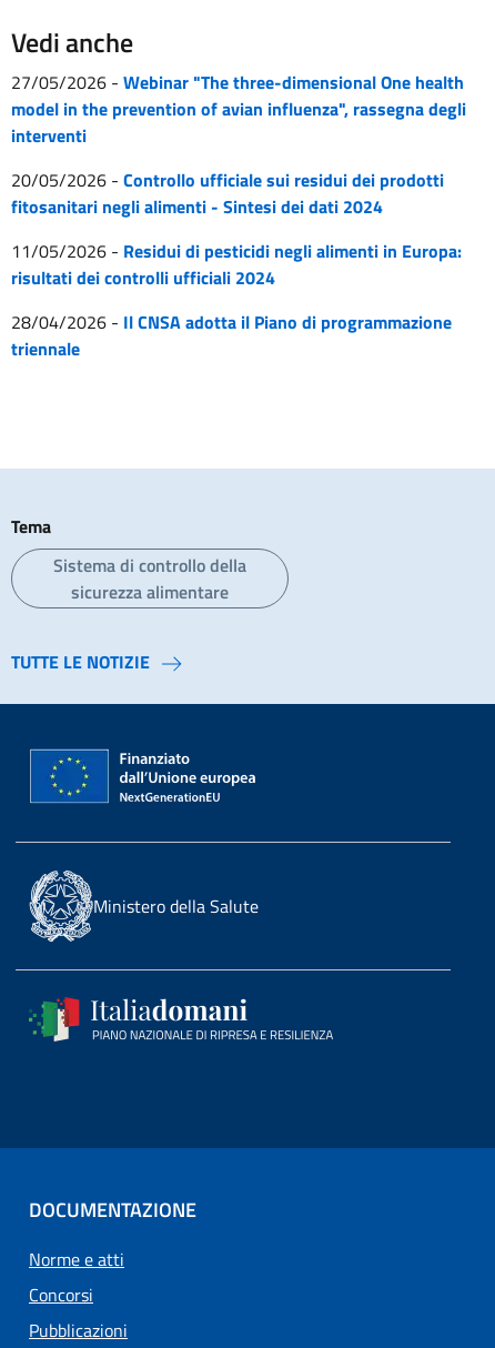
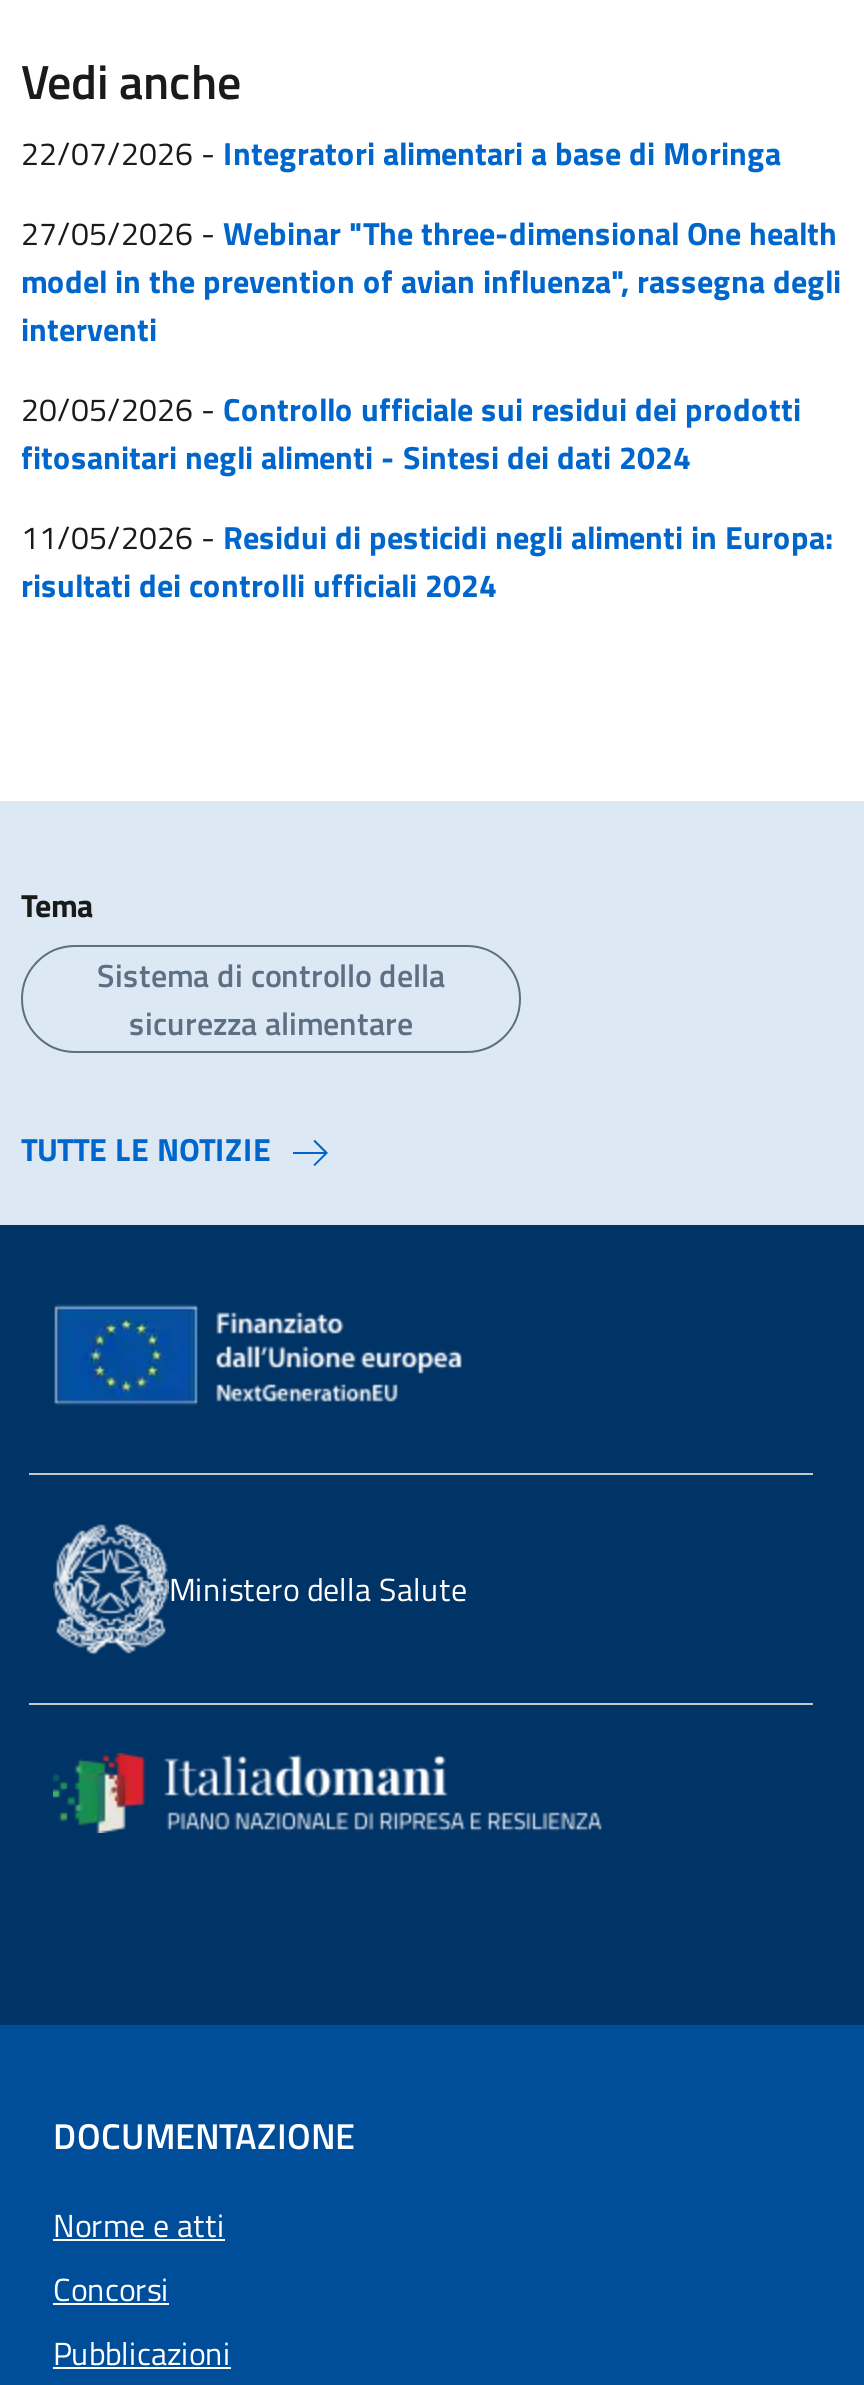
none -> [21,128,781,176] 22/07/2026 - Integratori alimentari a base di Moringa
moved [11,68,466,290] -> [21,208,841,608]: 27/05/2026 - Webinar "The three-dimensional One health | model in the prevention of avian influenza", rassegna degli | interventi | 20/05/2026 - Controllo ufficiale sui residui dei prodotti | fitosanitari negli alimenti - Sintesi dei dati 2024 | 11/05/2026 - Residui di pesticidi negli alimenti in Europa: | risultati dei controlli ufficiali 2024
[11,308,452,361] 28/04/2026 - Il CNSA adotta il Piano di programmazione | triennale -> none

